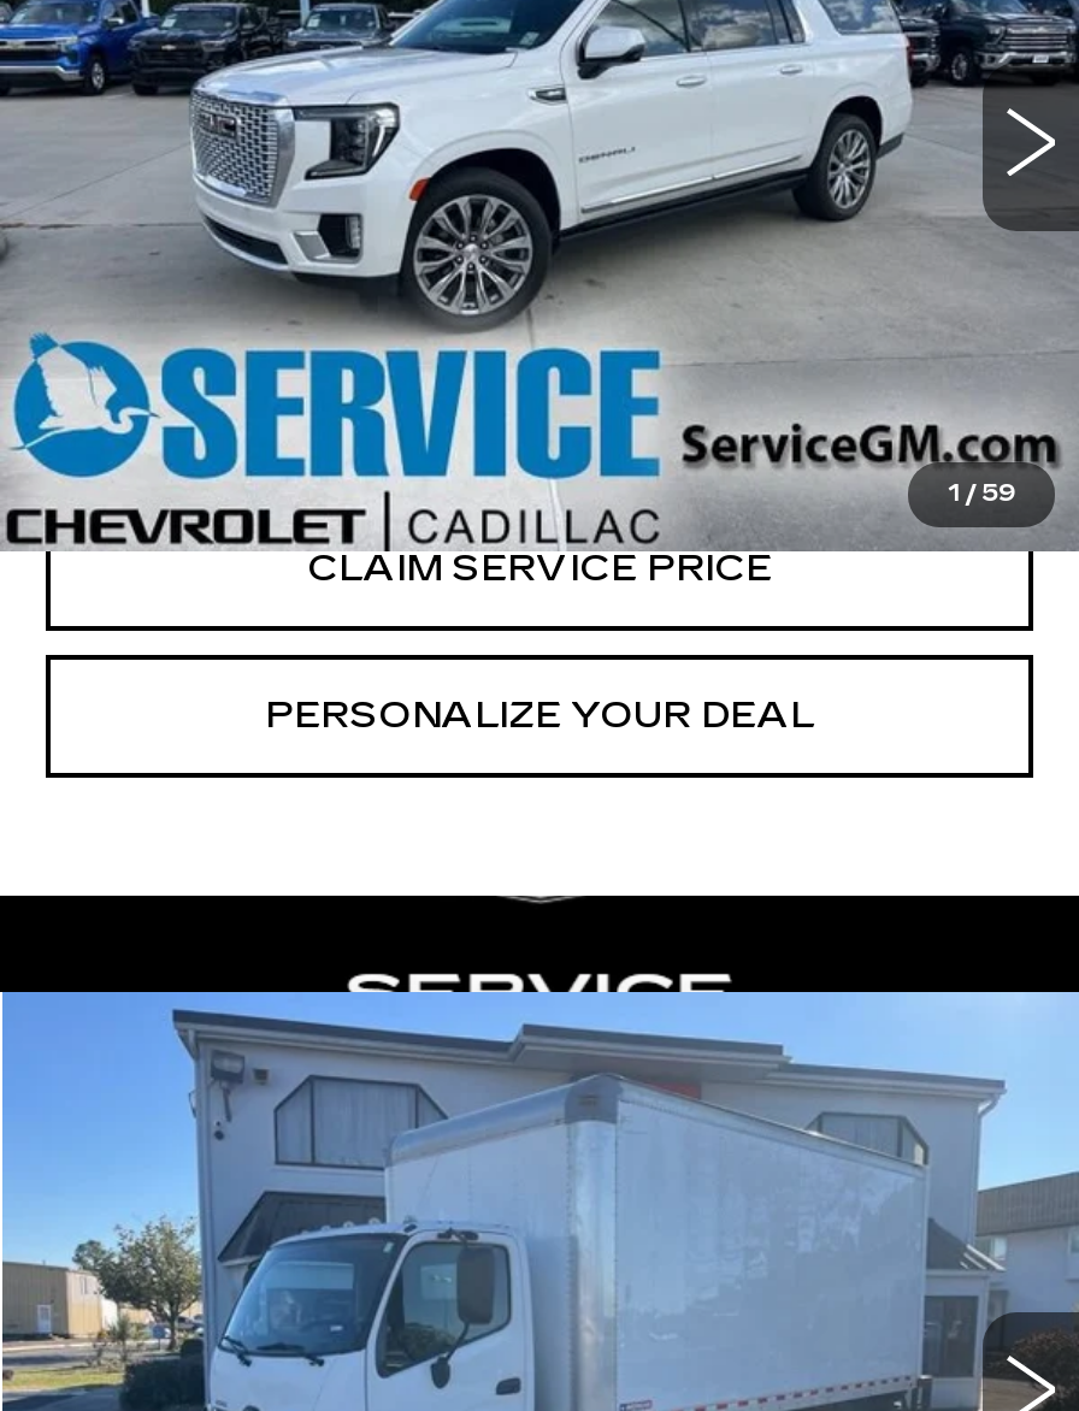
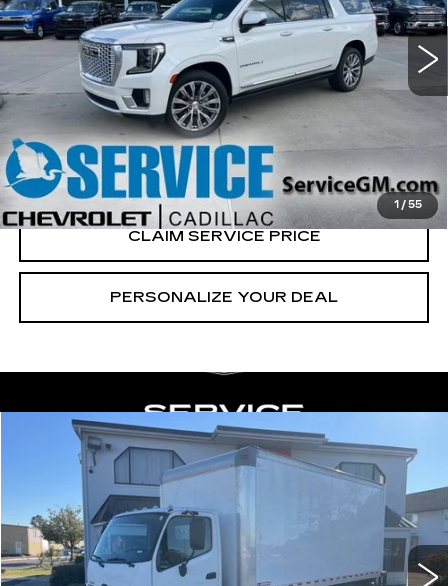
[948,480,1015,509] 1 / 59 -> [393,199,421,211] 1 / 55

